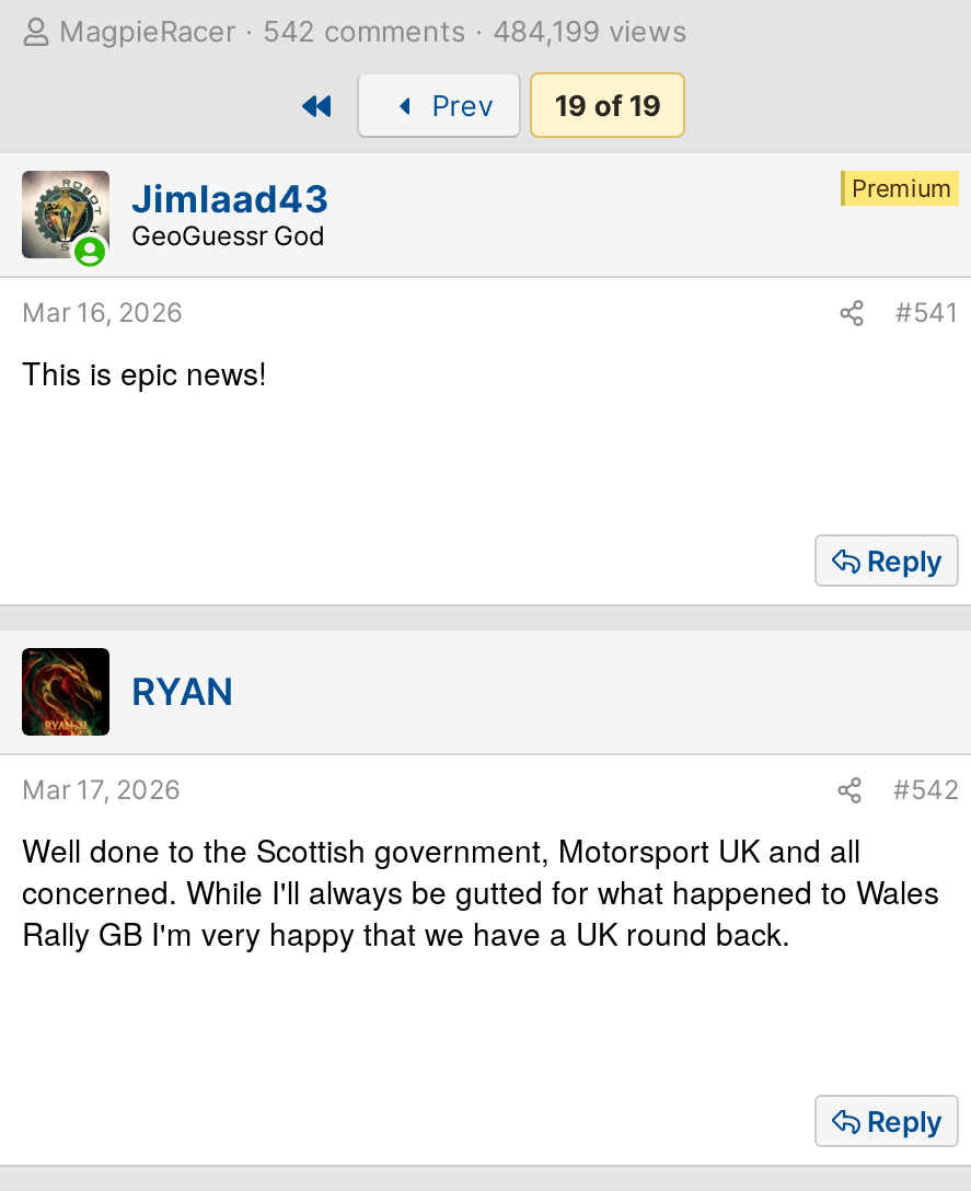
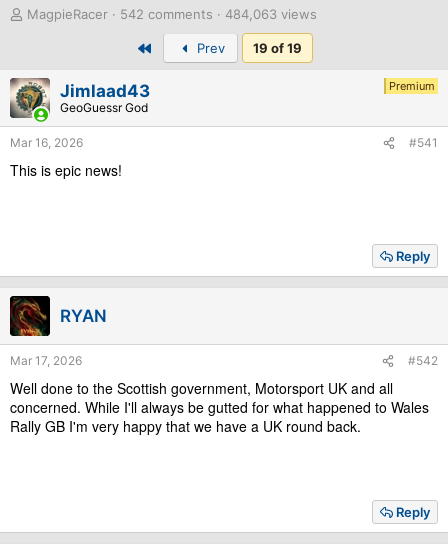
[263,13,687,48] 542 comments 484,199 views -> [120,6,317,22] 542 comments 484,063 views

